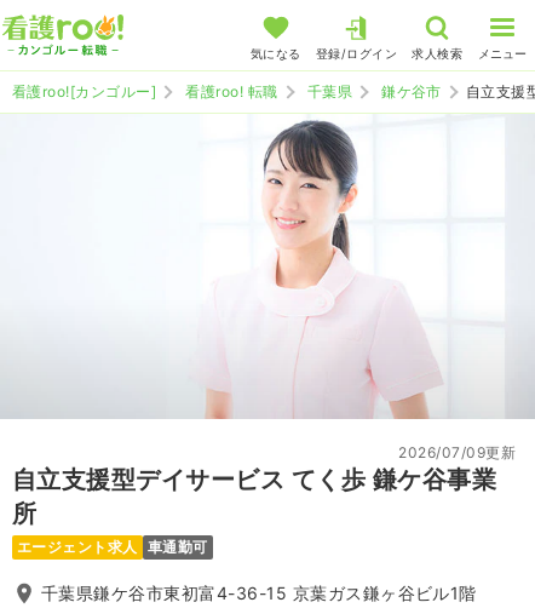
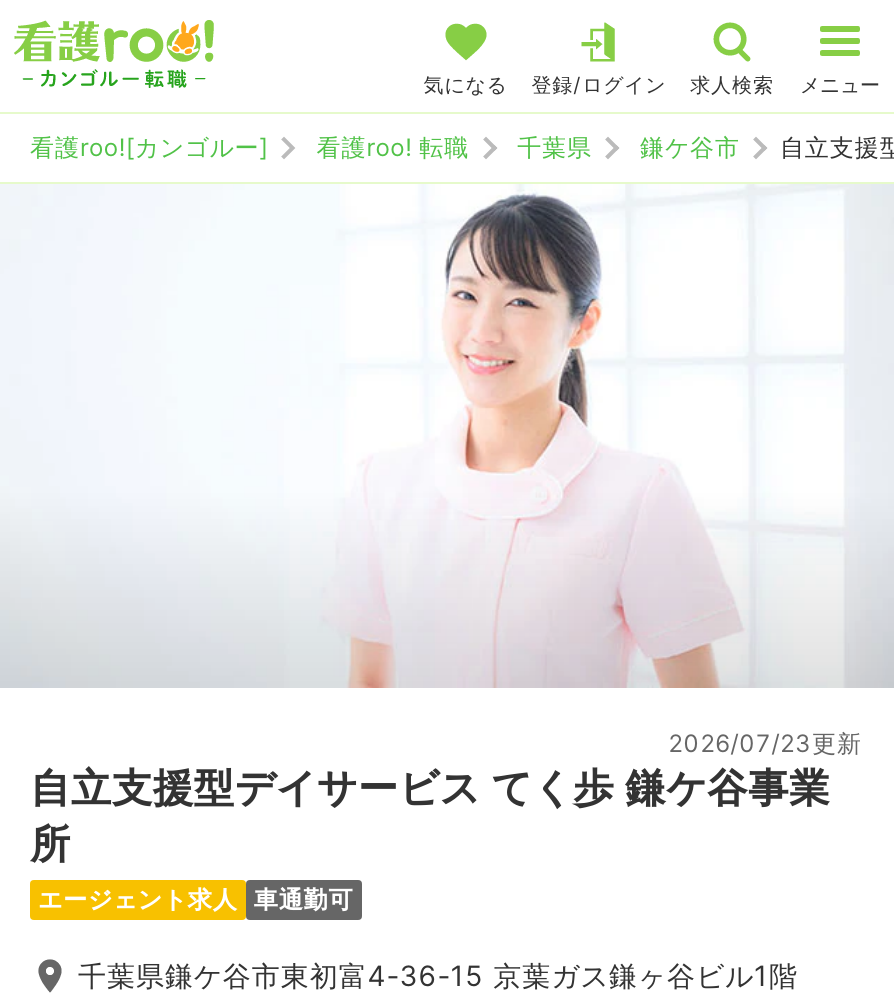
[398,443,516,461] 2026/07/09更新 -> [668,728,862,758] 2026/07/23更新

